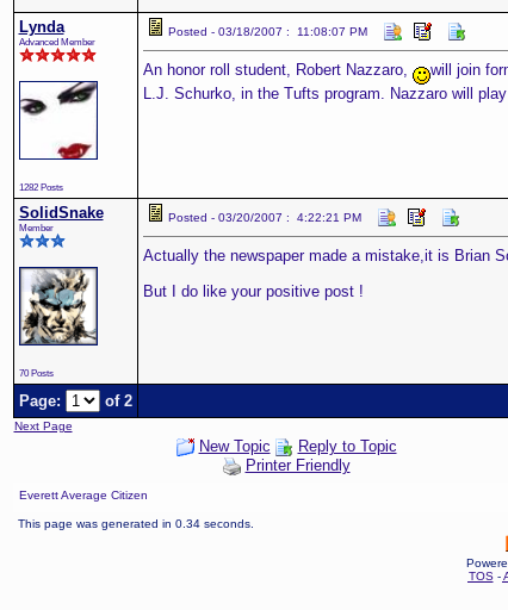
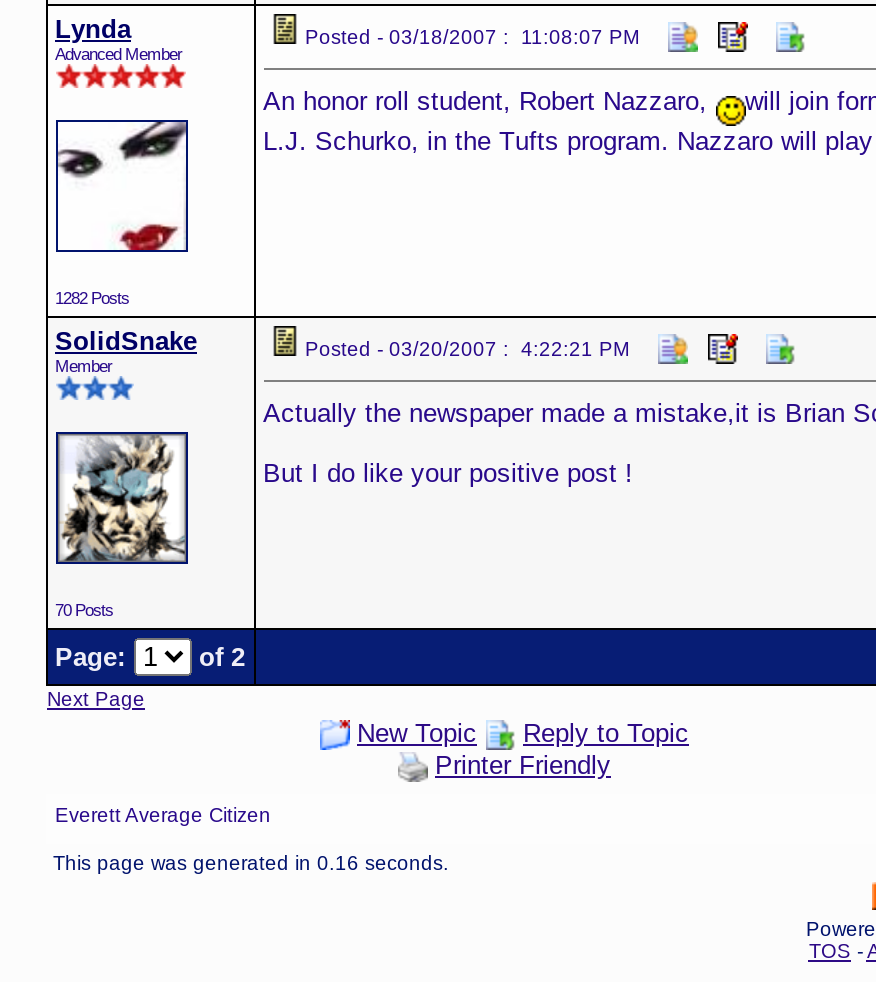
[17,517,253,530] This page was generated in 0.34 seconds. -> [53,852,449,874] This page was generated in 0.16 seconds.

